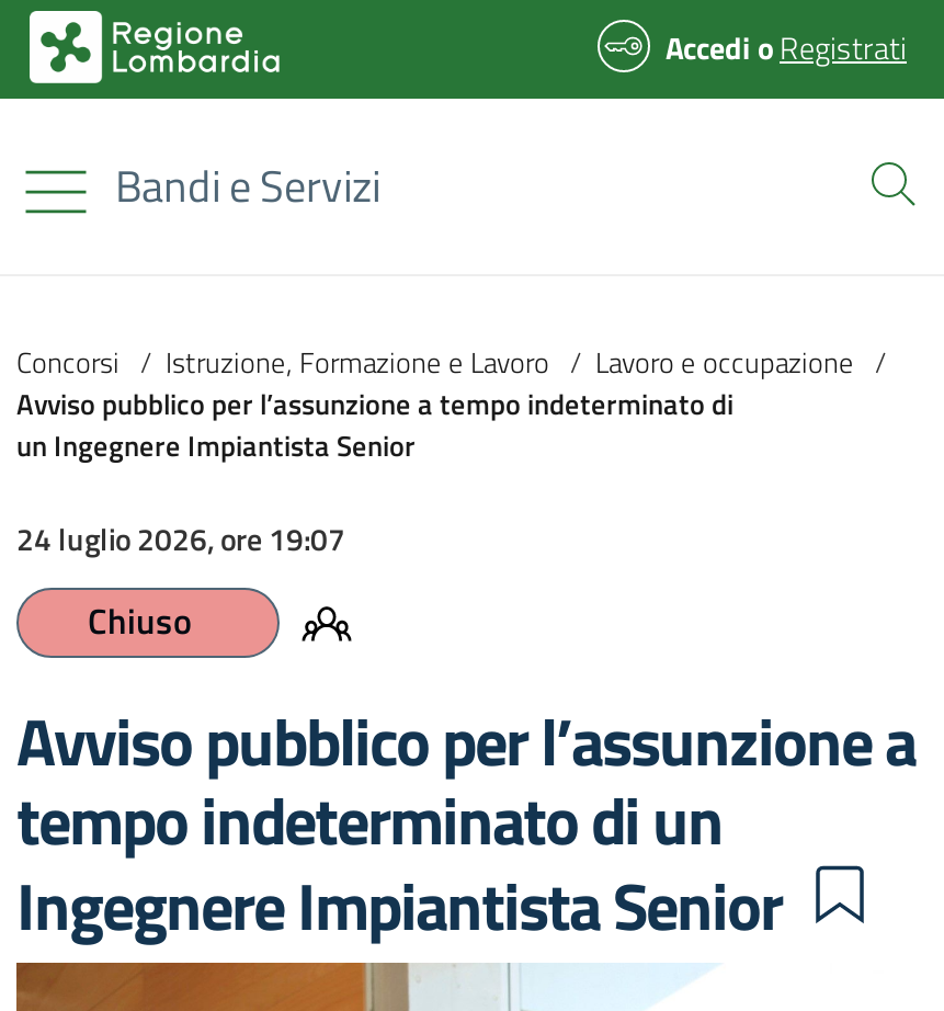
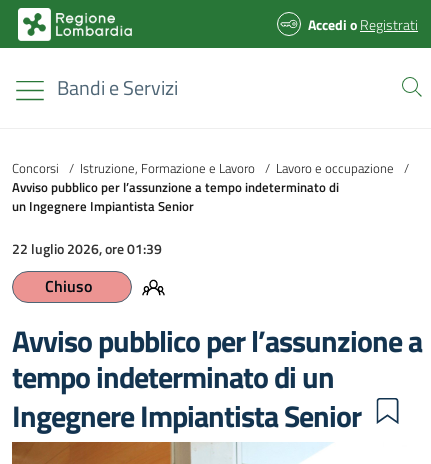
[16,515,345,561] 24 luglio 2026, ore 19:07 -> [12,238,162,259] 22 luglio 2026, ore 01:39

